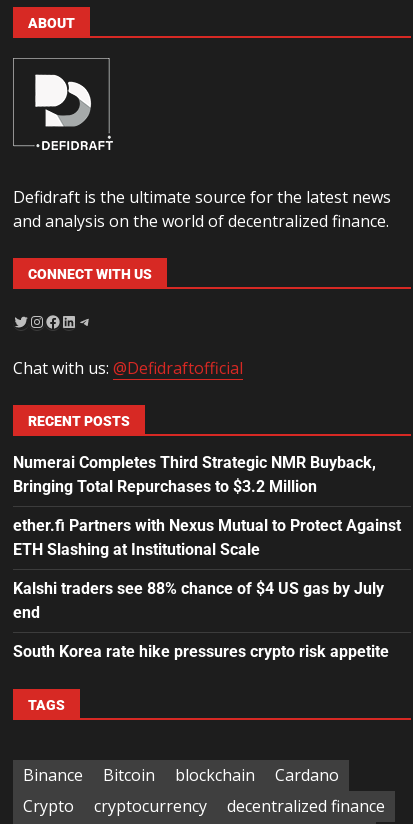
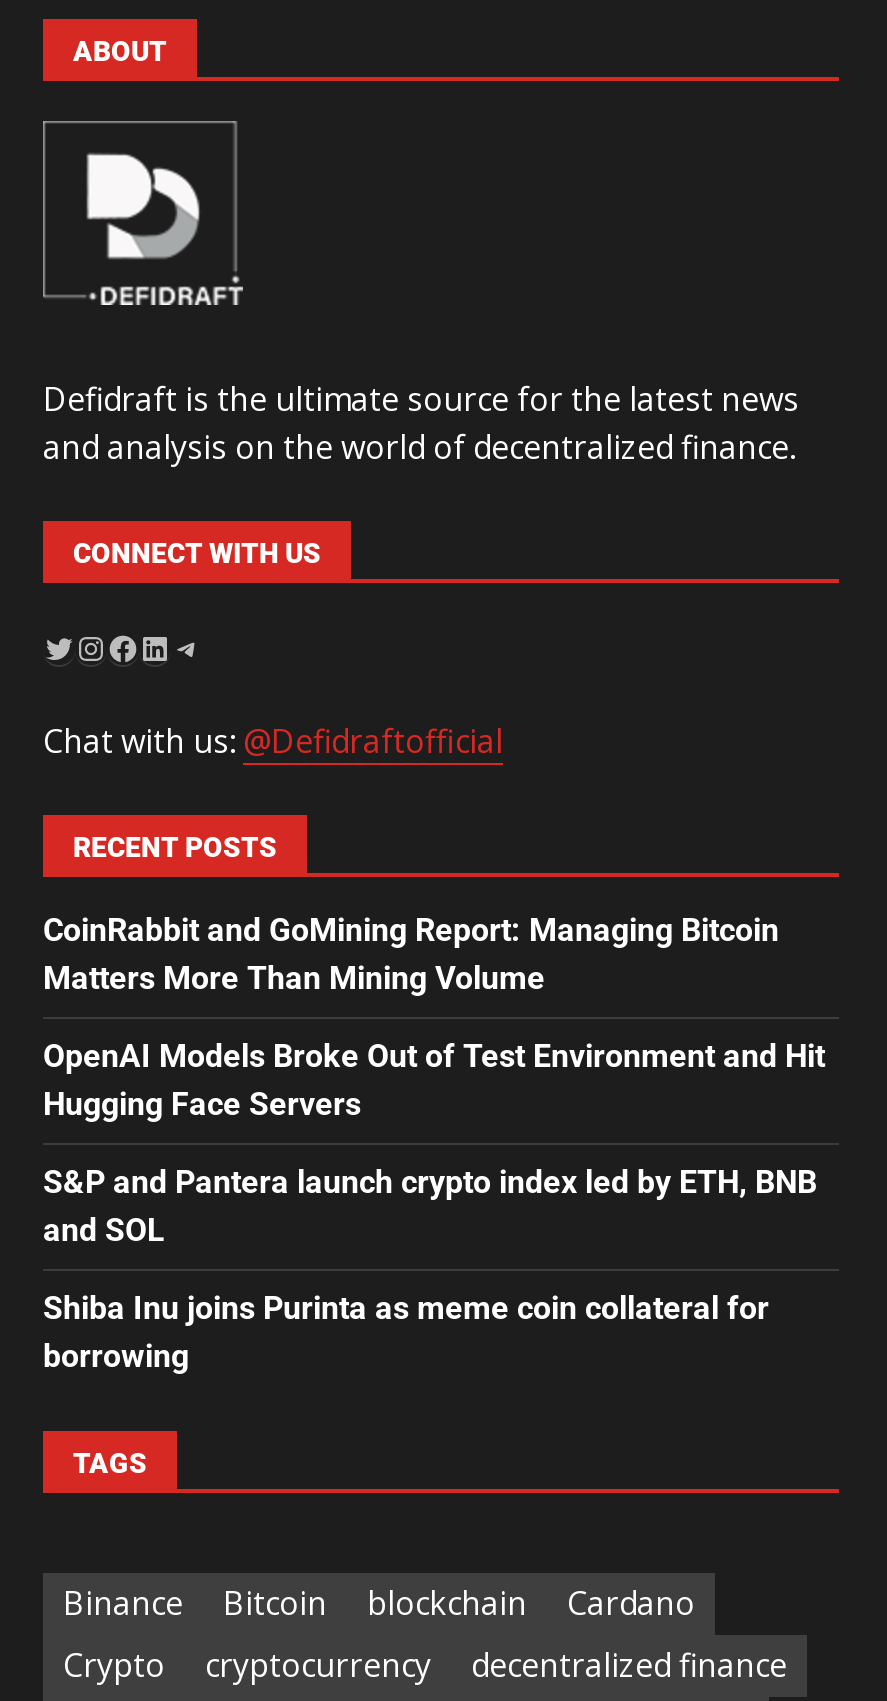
[13,453,376,496] Numerai Completes Third Strategic NMR Buyback, | Bringing Total Repurchases to $3.2 Million -> [43,911,779,997] CoinRabbit and GoMining Report: Managing Bitcoin | Matters More Than Mining Volume
[13,516,401,559] ether.fi Partners with Nexus Mutual to Protect Against | ETH Slashing at Institutional Scale -> [43,1037,825,1123] OpenAI Models Broke Out of Test Environment and Hit | Hugging Face Servers
[13,579,384,622] Kalshi traders see 88% chance of $4 US gas by July | end -> [43,1163,817,1249] S&P and Pantera launch crypto index led by ETH, BNB | and SOL
[13,642,389,661] South Korea rate hike pressures crypto risk appetite -> [43,1289,769,1375] Shiba Inu joins Purinta as meme coin collateral for | borrowing

